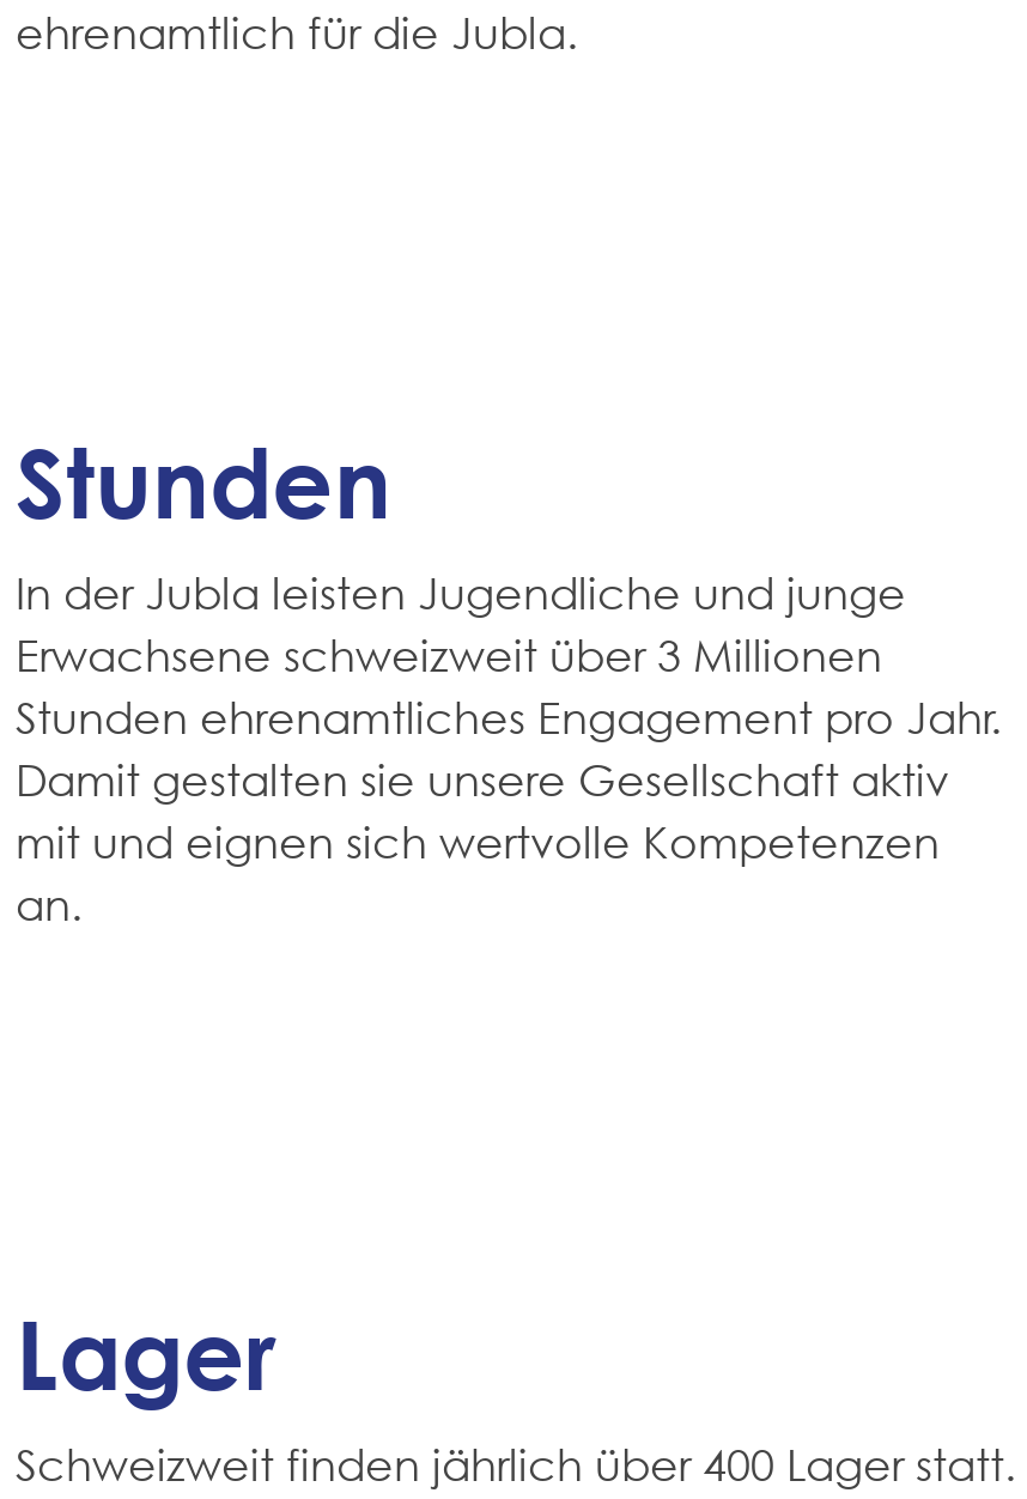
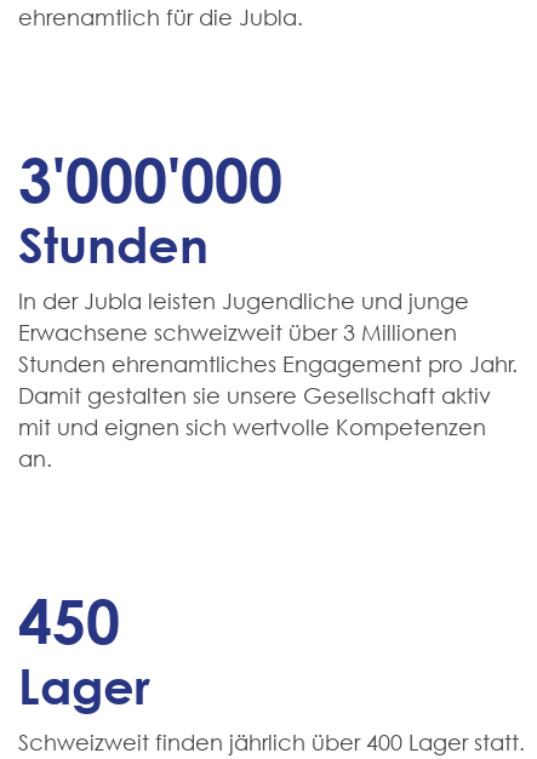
none -> [18,142,282,216] 3'000'000
none -> [18,583,120,657] 450

